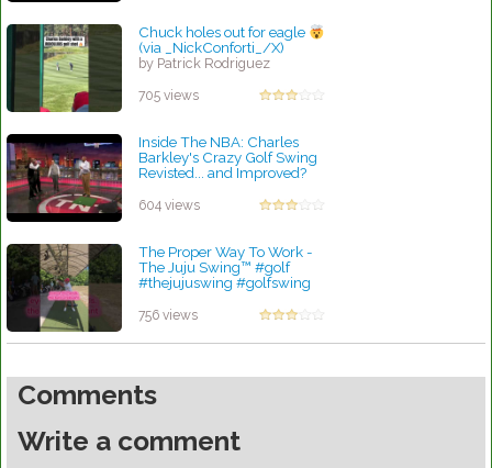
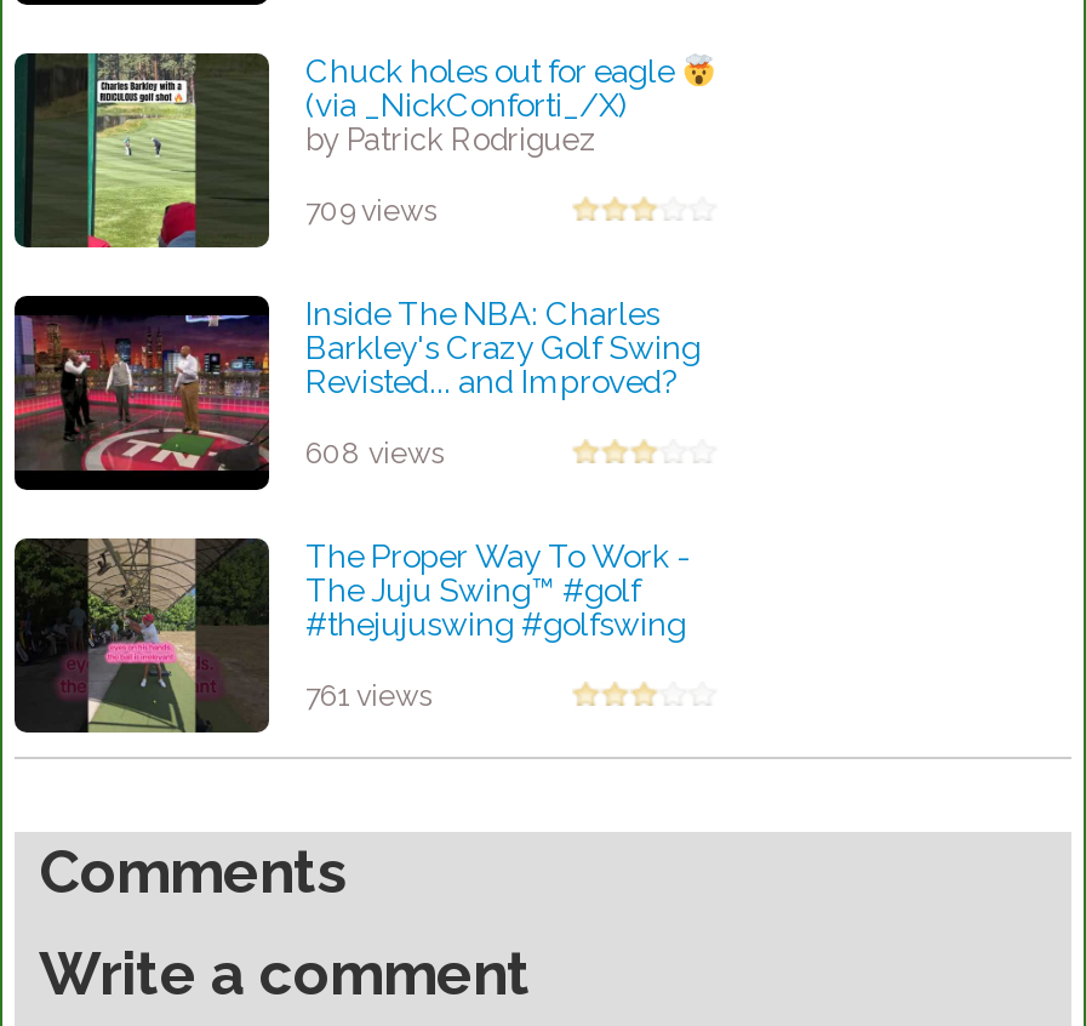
[138,88,199,104] 705 views -> [305,195,439,229] 709 views
[138,198,200,214] 604 views -> [305,438,446,472] 608 views
[138,308,198,323] 756 views -> [305,680,434,714] 761 views

